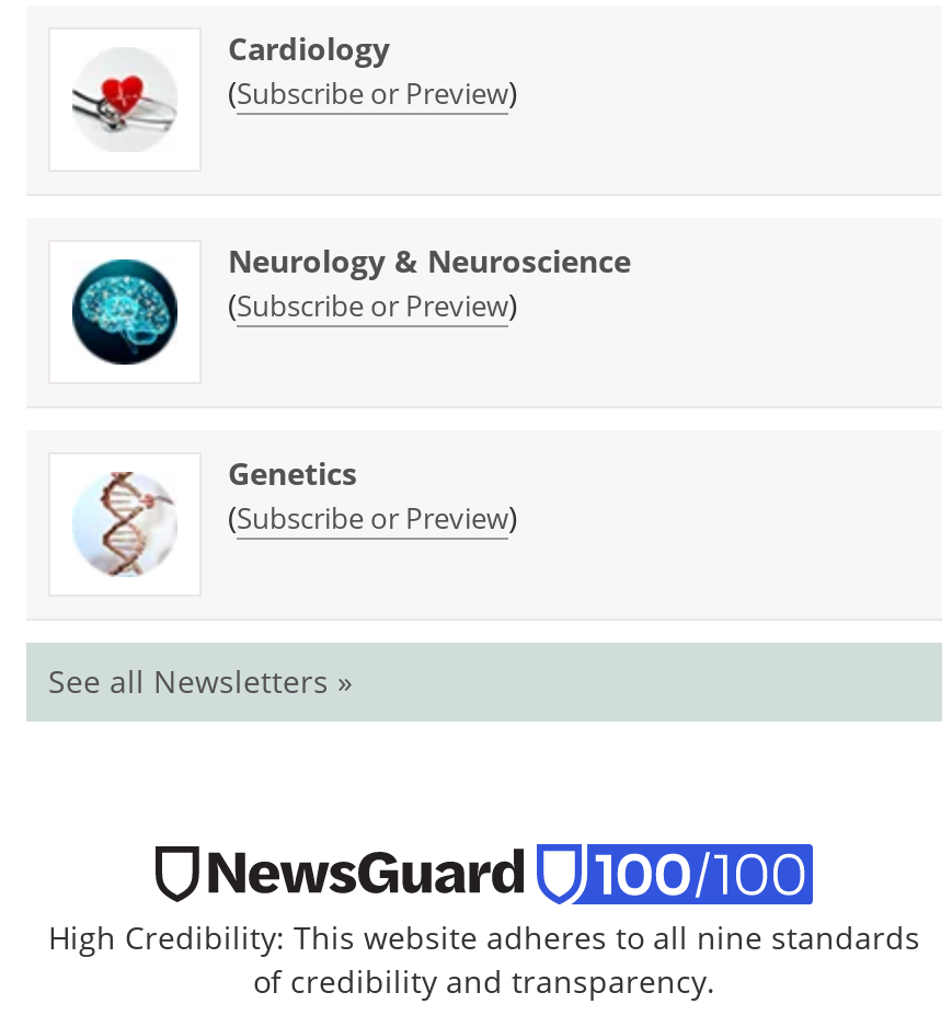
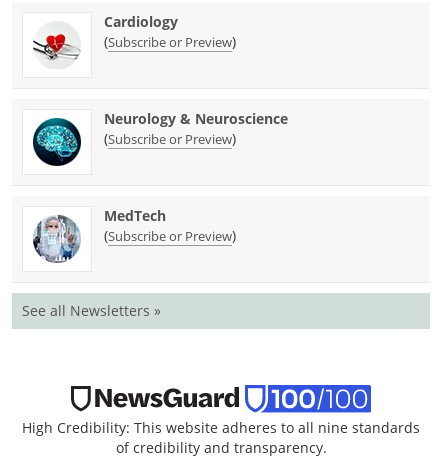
[72,452,357,575] [image] | Genetics -> [32,206,166,263] [image] | MedTech

